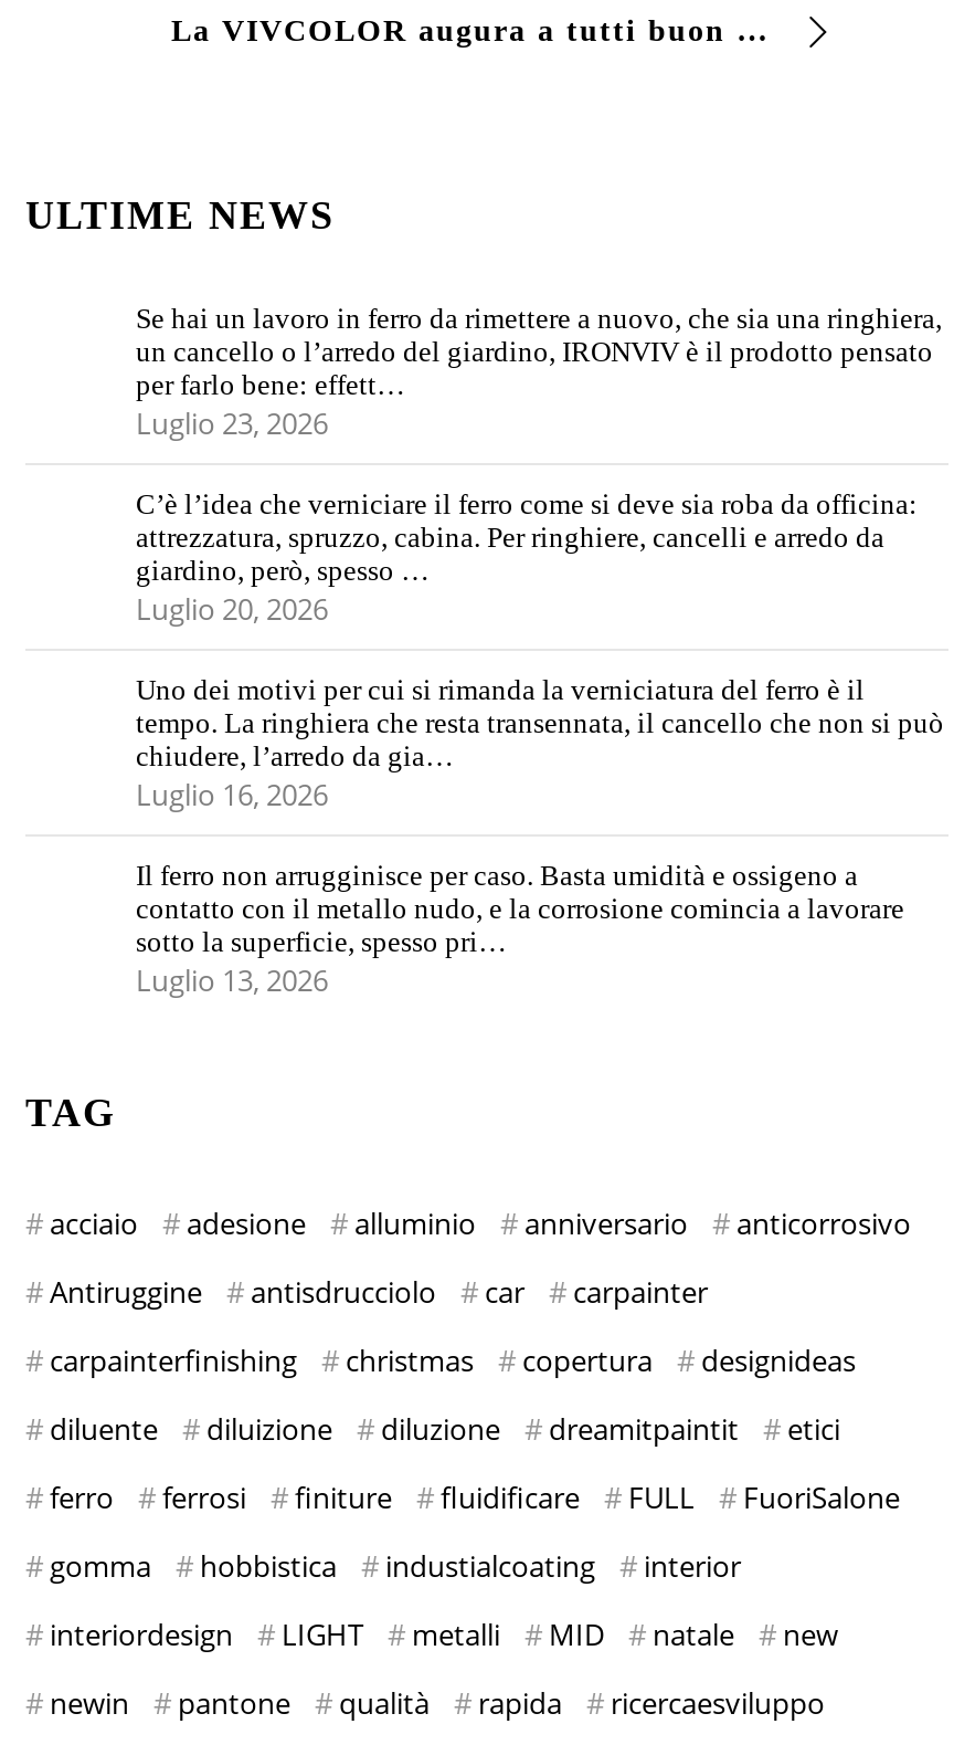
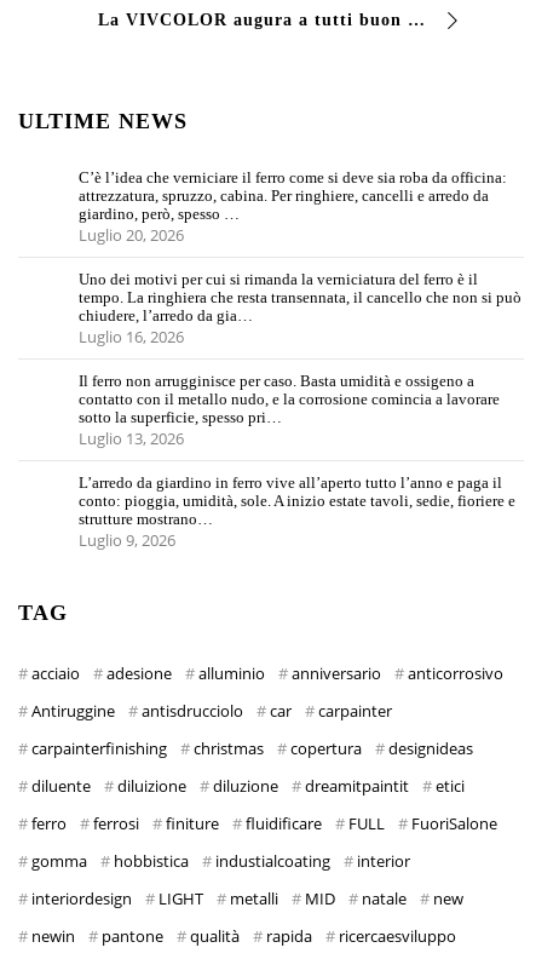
[136,301,942,443] Se hai un lavoro in ferro da rimettere a nuovo, che sia una ringhiera, | un cancello o l’arredo del giardino, IRONVIV è il prodotto pensato | per farlo bene: effett… | Luglio 23, 2026 -> none
moved [136,487,944,1000] -> [79,168,521,449]: C’è l’idea che verniciare il ferro come si deve sia roba da officina: | attrezzatura, spruzzo, cabina. Per ringhiere, cancelli e arredo da | giardino, però, spesso … | ... | sotto la superficie, spesso pri… | Luglio 13, 2026
none -> [79,473,515,551] L’arredo da giardino in ferro vive all’aperto tutto l’anno e paga il | conto: pioggia, umidità, sole. A inizio estate tavoli, sedie, fioriere e | strutture mostrano… | Luglio 9, 2026

